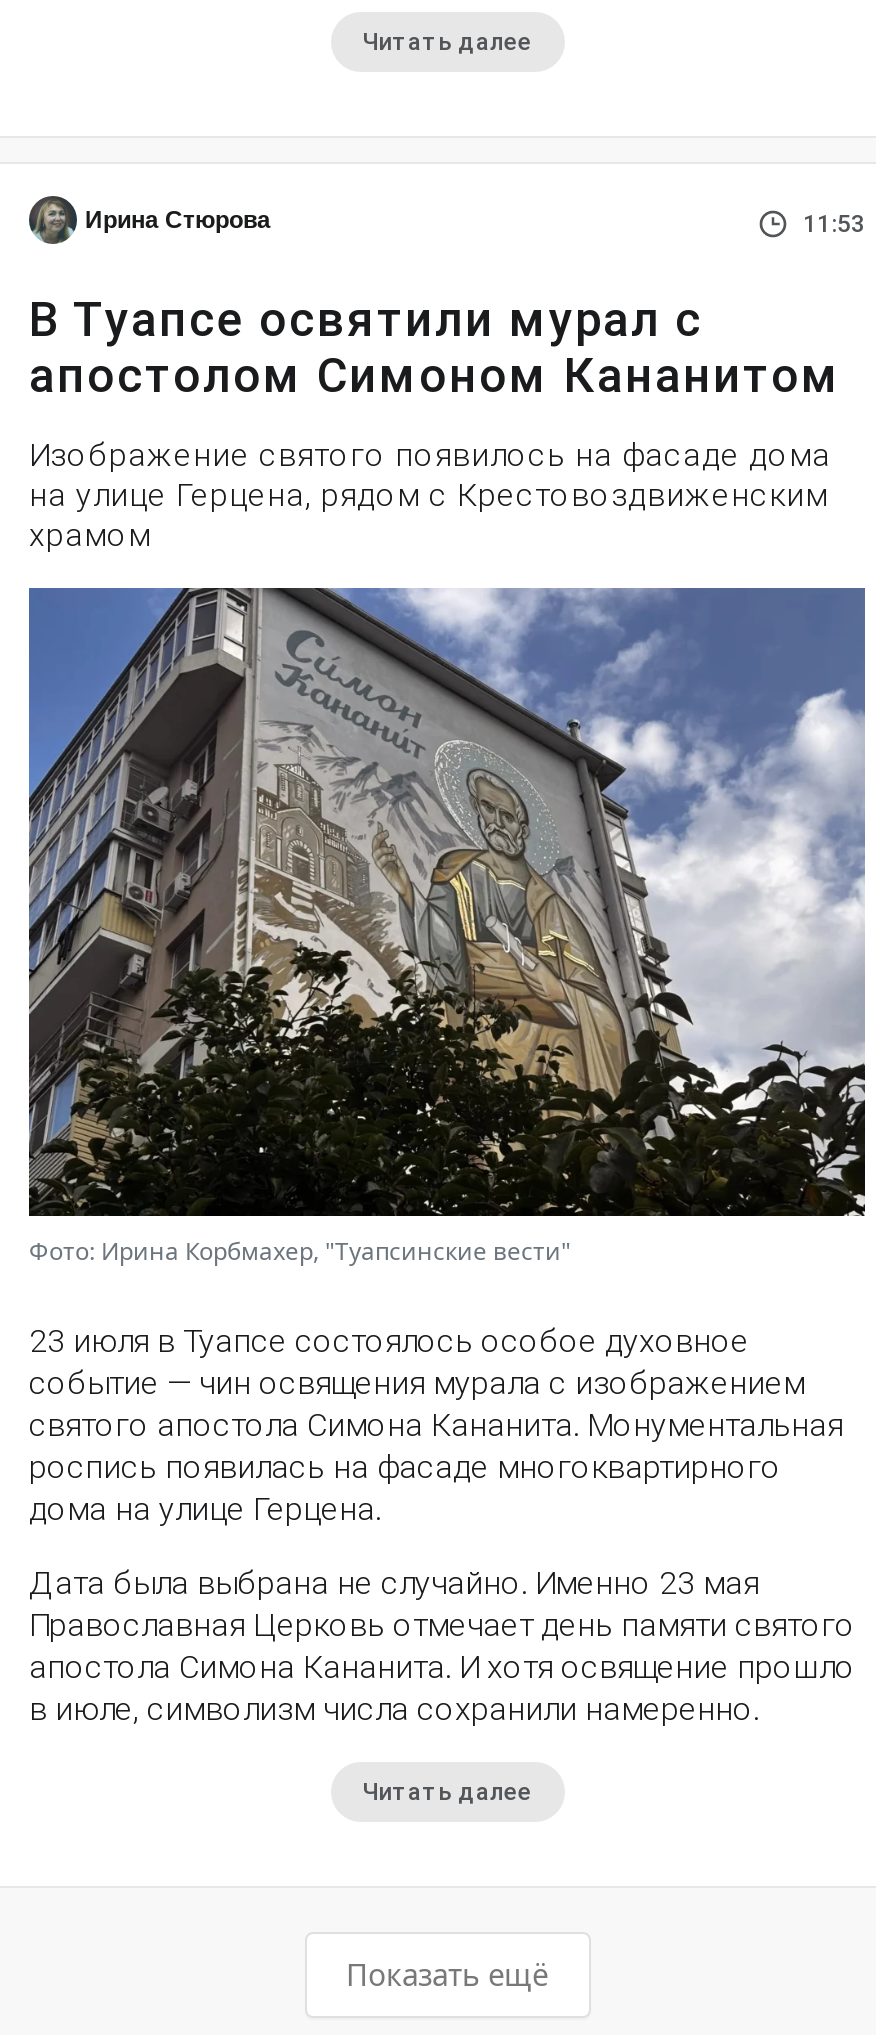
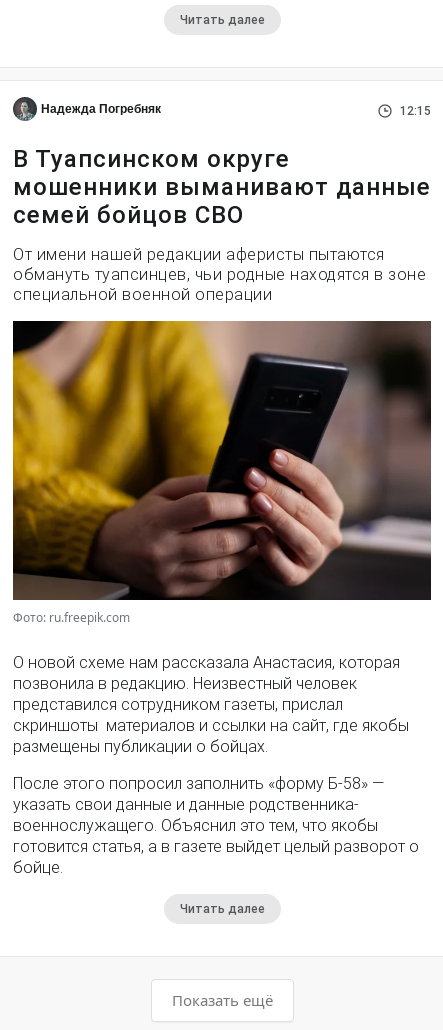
[85,206,865,238] Ирина Стюрова | 11:53 -> [41,102,431,118] Надежда Погребняк | 12:15
[29,292,841,404] В Туапсе освятили мурал с | апостолом Симоном Кананитом -> [13,145,431,229] В Туапсинском округе | мошенники выманивают данные | семей бойцов СВО
[29,436,831,554] Изображение святого появилось на фасаде дома | на улице Герцена, рядом с Крестовоздвиженским | храмом -> [13,245,426,304] От имени нашей редакции аферисты пытаются | обмануть туапсинцев, чьи родные находятся в зоне | специальной военной операции
[27,586,867,1267] [image] | Фото: Ирина Корбмахер, "Туапсинские вести" -> [12,307,432,626] [image] | Фото: ru.freepik.com
[29,1321,843,1527] 23 июля в Туапсе состоялось особое духовное | событие — чин освящения мурала с изображением | святого апостола Симона Кананита. Монументальная | роспись появилась на фасаде многоквартирного | дома на улице Герцена. -> [13,653,409,756] О новой схеме нам рассказала Анастасия, которая | позвонила в редакцию. Неизвестный человек | представился сотрудником газеты, прислал | скриншоты материалов и ссылки на сайт, где якобы | размещены публикации о бойцах.
[29,1563,855,1727] Дата была выбрана не случайно. Именно 23 мая | Православная Церковь отмечает день памяти святого | апостола Симона Кананита. И хотя освящение прошло | в июле, символизм числа сохранили намеренно. -> [13,774,419,877] После этого попросил заполнить «форму Б-58» — | указать свои данные и данные родственника- | военнослужащего. Объяснил это тем, что якобы | готовится статья, а в газете выйдет целый разворот о | бойце.

